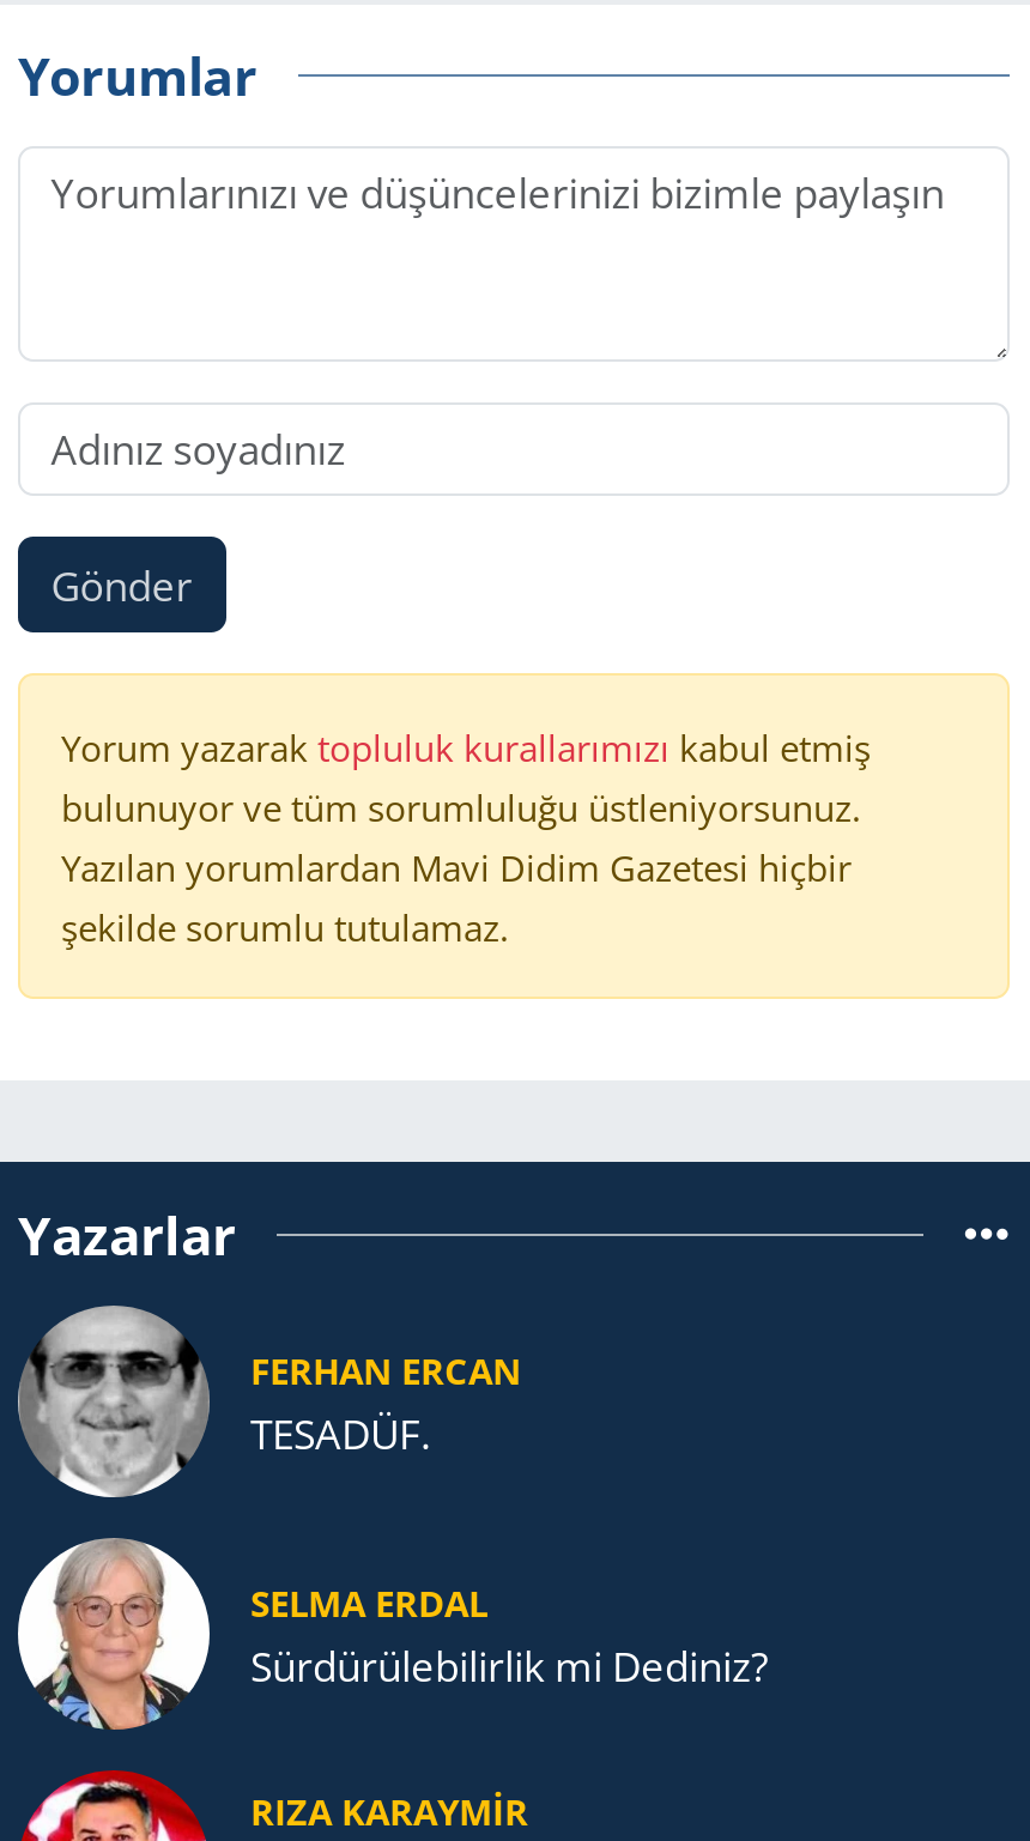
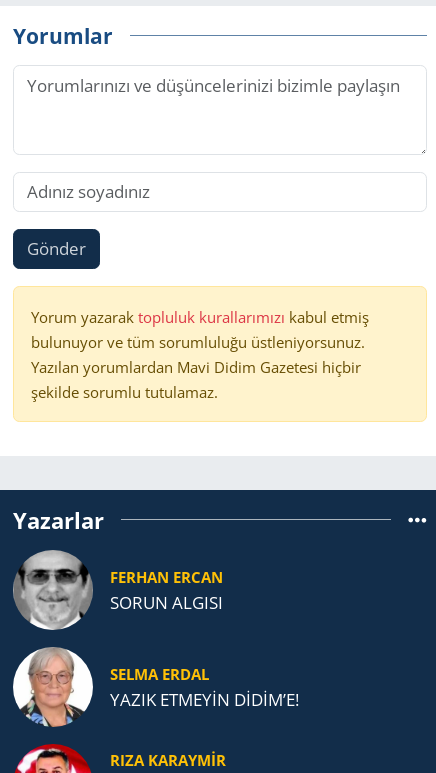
[250,1405,430,1461] TESADÜF. -> [110,591,223,614] SORUN ALGISI
[250,1638,768,1693] Sürdürülebilirlik mi Dediniz? -> [110,688,299,711] YAZIK ETMEYİN DİDİM’E!

